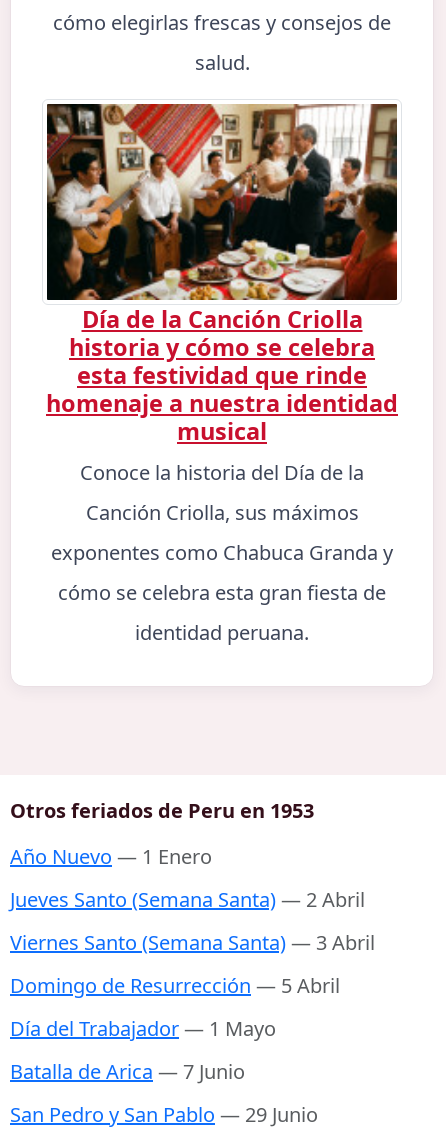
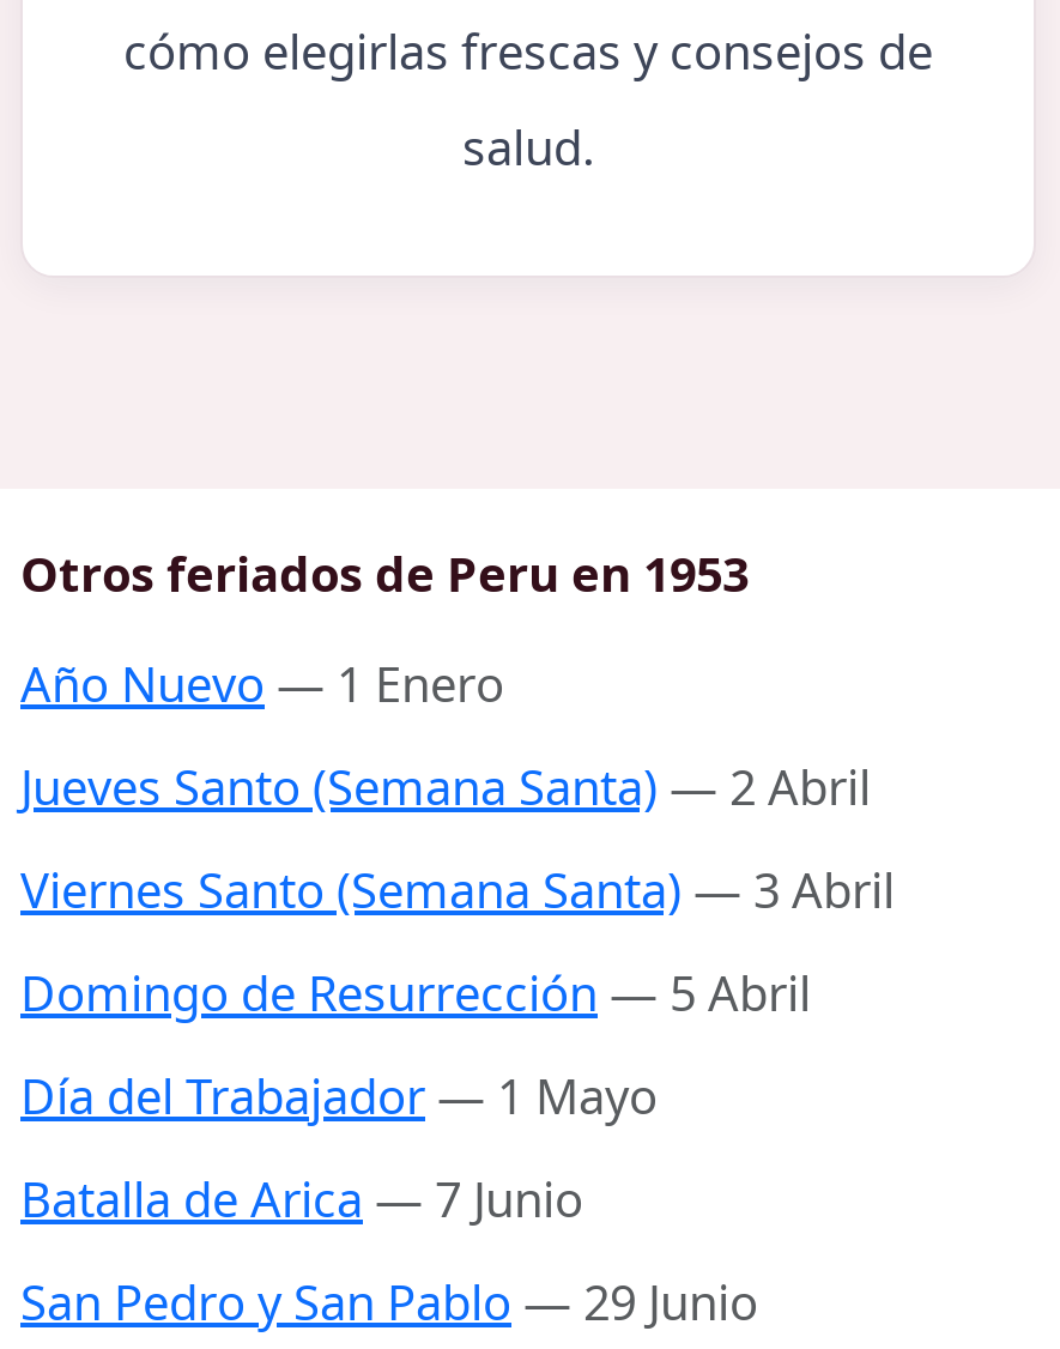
[46,103,398,645] [image] | Día de la Canción Criolla | historia y cómo se celebra | esta festividad que rinde | homenaje a nuestra identidad | musical | Conoce la historia del Día de la | Canción Criolla, sus máximos | exponentes como Chabuca Granda y | cómo se celebra esta gran fiesta de | identidad peruana. -> none

